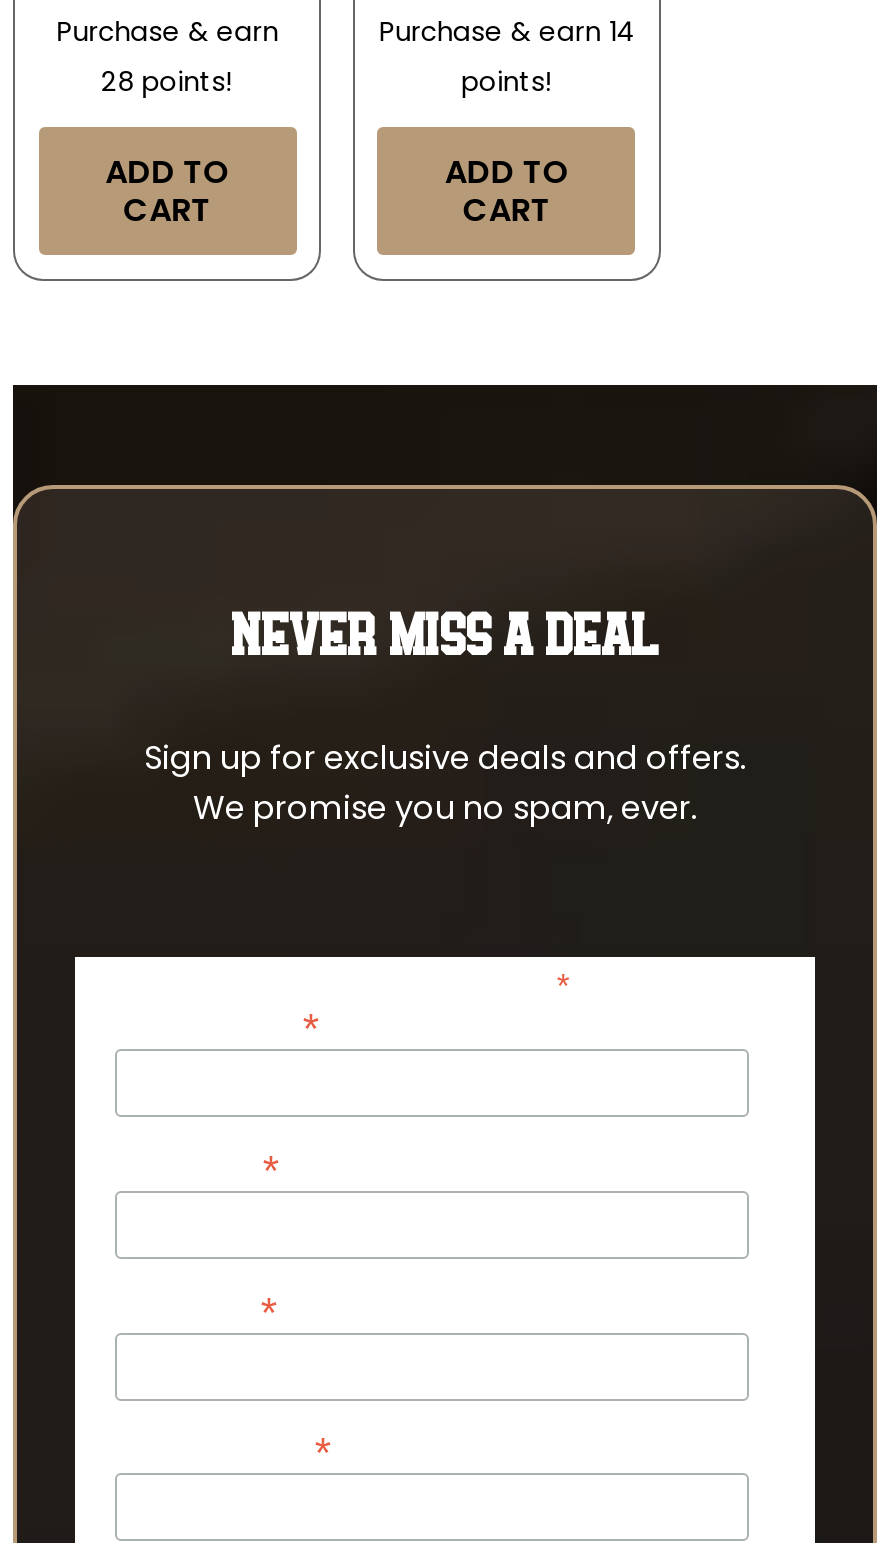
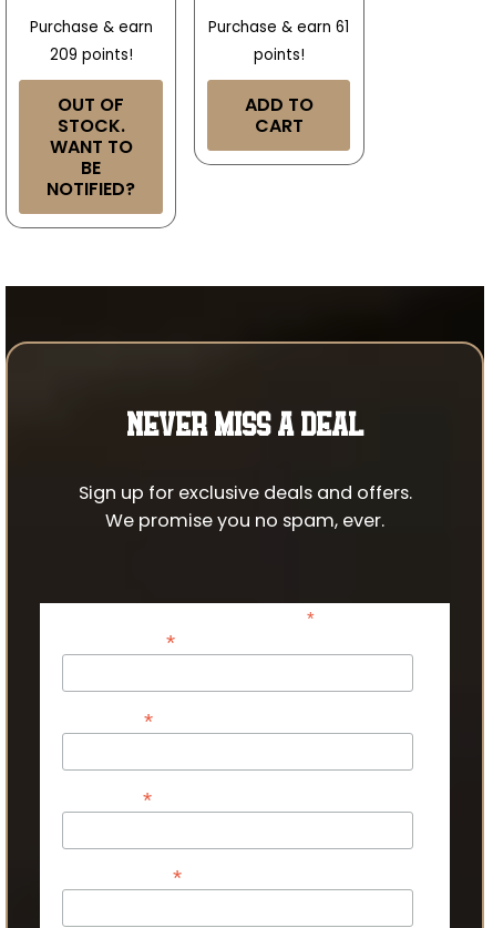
[379,14,635,52] Purchase & earn 14 -> [209,17,349,38] Purchase & earn 61
[101,64,233,102] 28 points! -> [49,45,133,66] 209 points!
[105,150,229,234] ADD TO | CART -> [47,93,135,202] OUT OF | STOCK. | WANT TO | BE | NOTIFIED?

